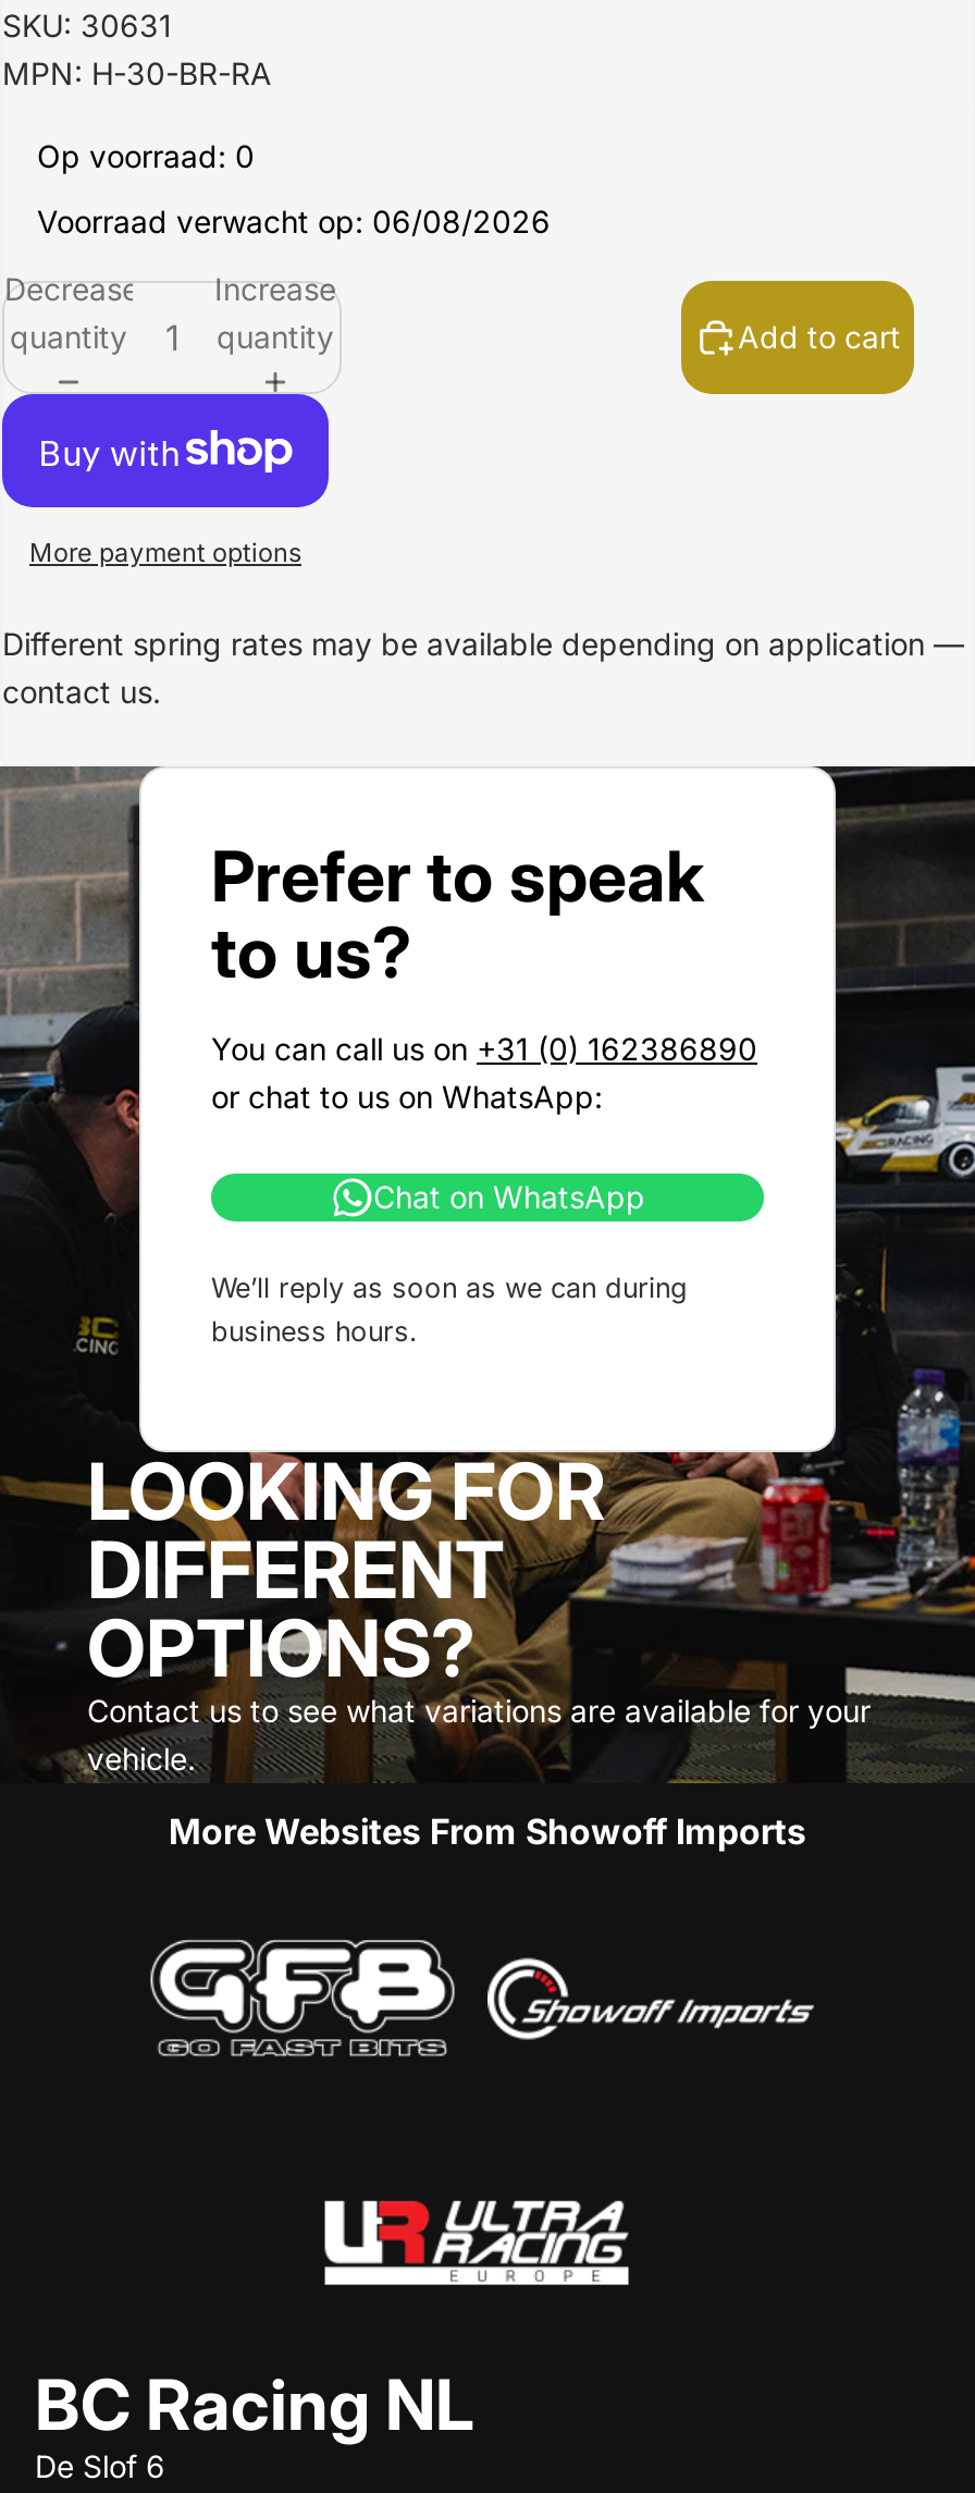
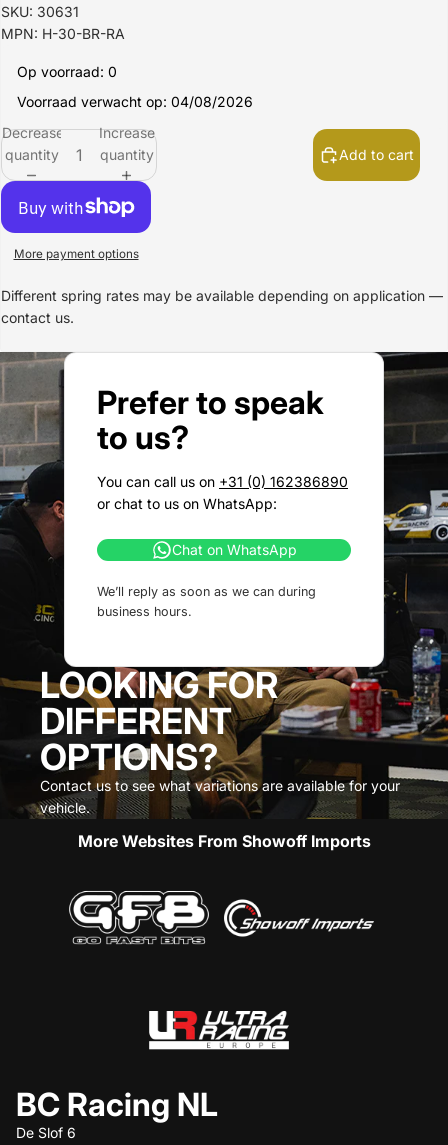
[37,202,551,240] Voorraad verwacht op: 06/08/2026 -> [17,93,253,110] Voorraad verwacht op: 04/08/2026

